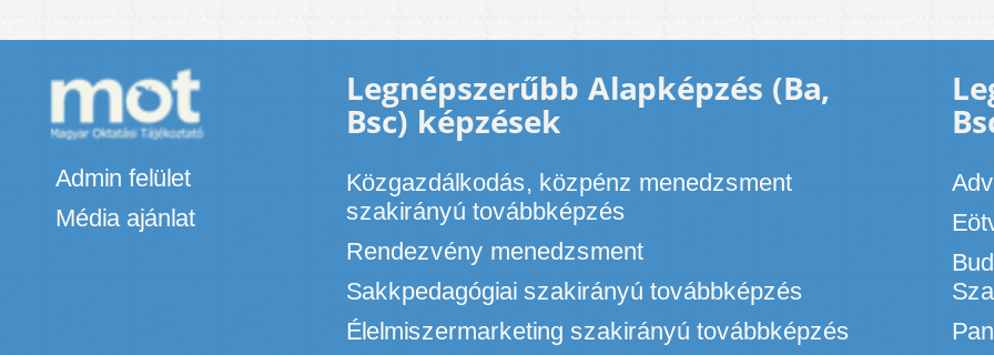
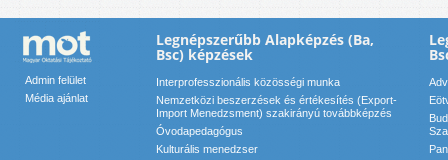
[346,169,792,225] Közgazdálkodás, közpénz menedzsment | szakirányú továbbképzés -> [156,76,340,88] Interprofesszionális közösségi munka
[346,238,643,264] Rendezvény menedzsment -> [156,94,397,119] Nemzetközi beszerzések és értékesítés (Export- | Import Menedzsment) szakirányú továbbképzés
[346,278,803,304] Sakkpedagógiai szakirányú továbbképzés -> [156,125,243,137] Óvodapedagógus
[346,318,850,344] Élelmiszermarketing szakirányú továbbképzés -> [156,143,258,155] Kulturális menedzser

